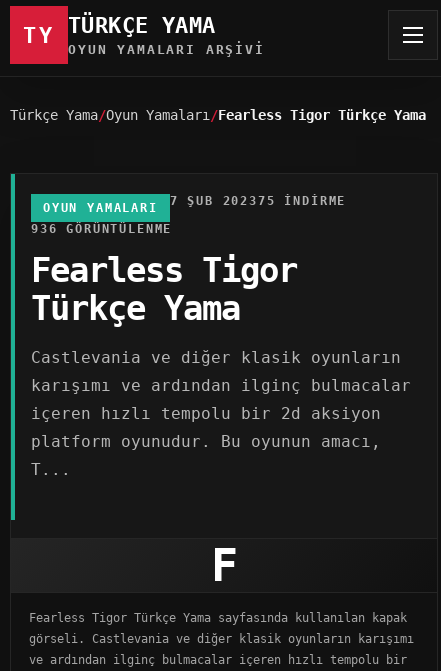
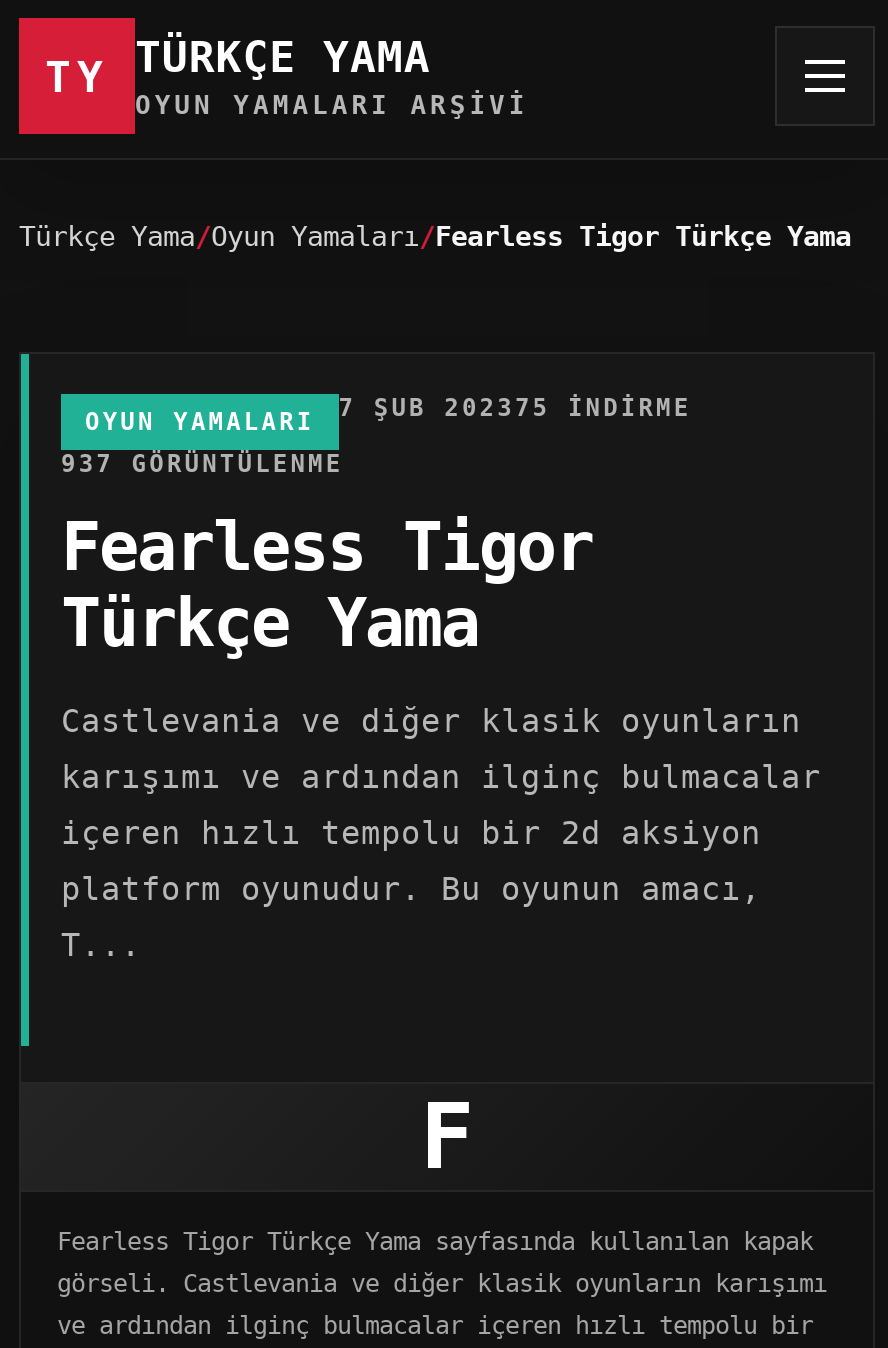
[31,222,172,236] 936 GÖRÜNTÜLENME -> [61,450,343,478] 937 GÖRÜNTÜLENME

